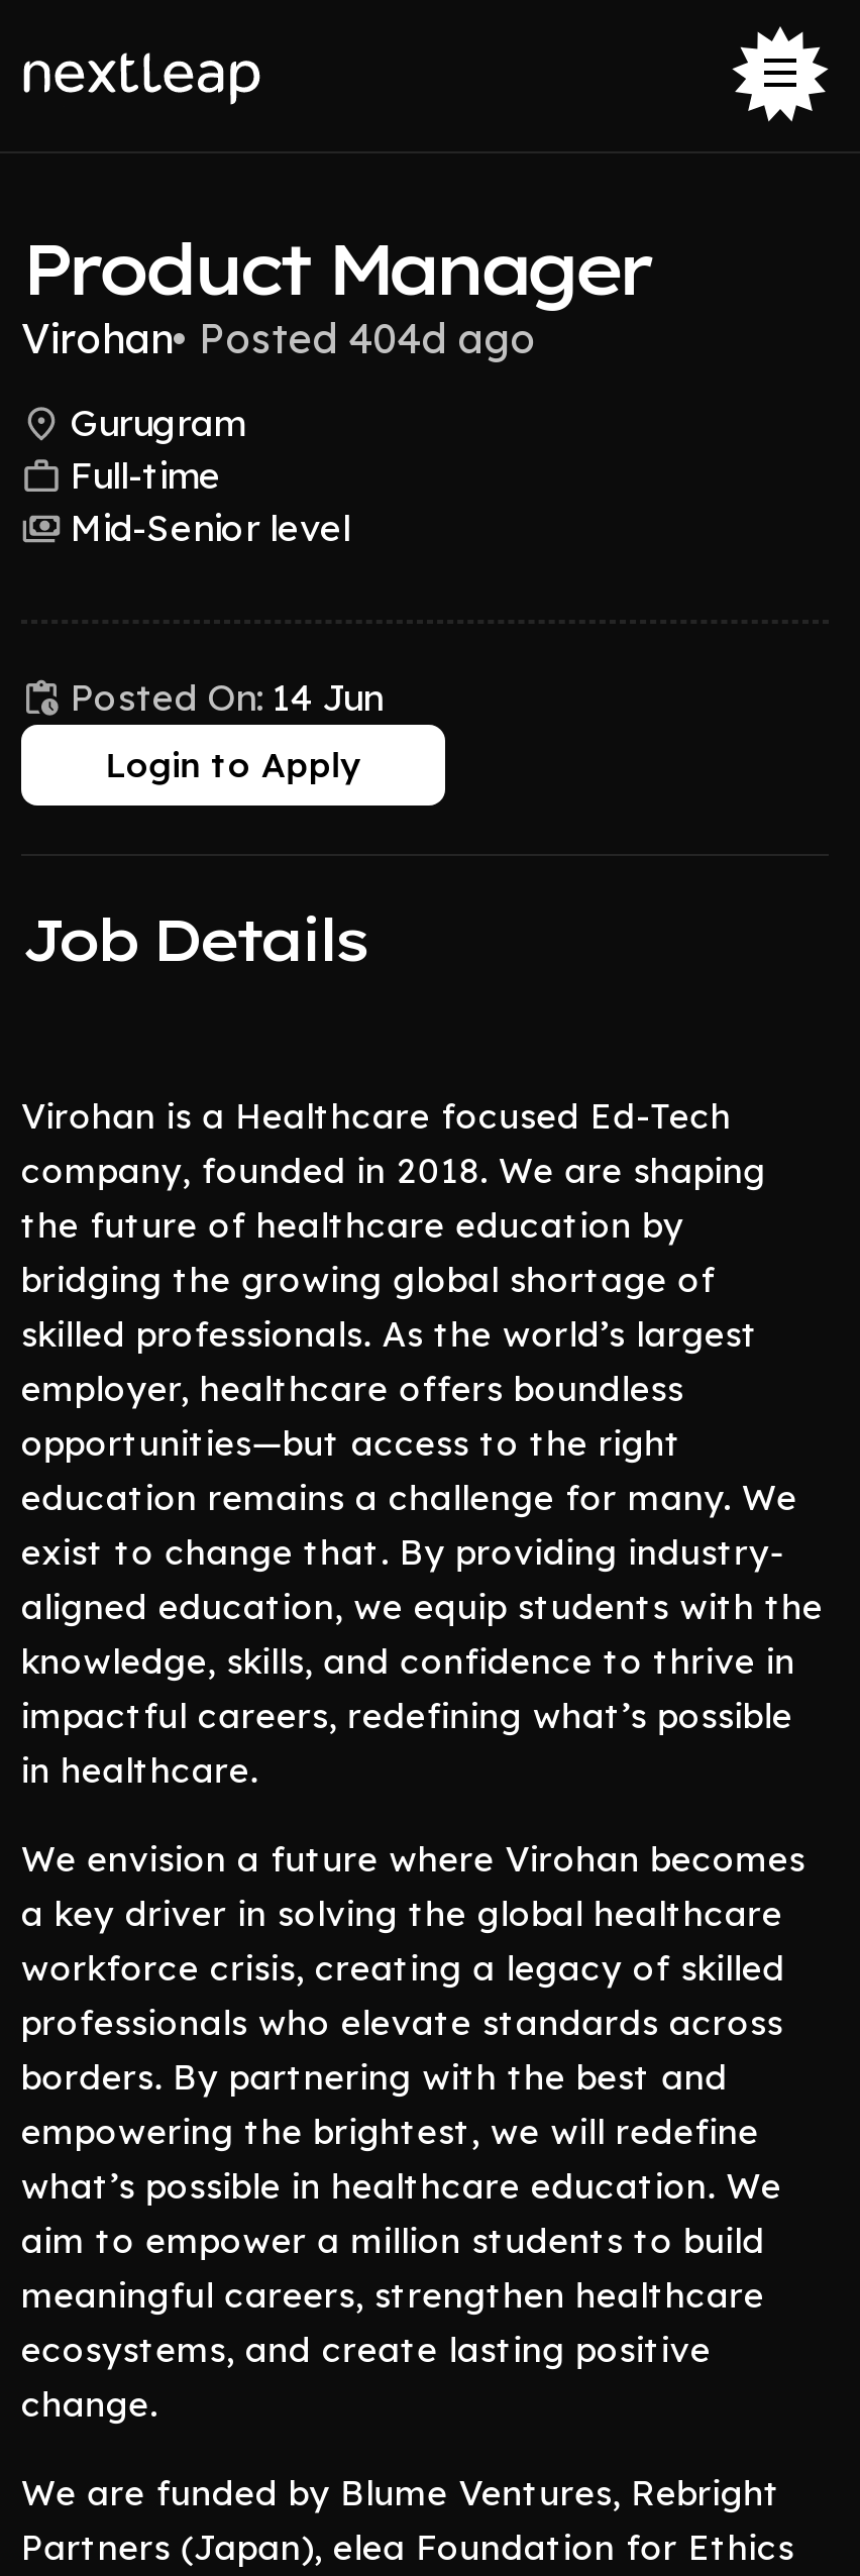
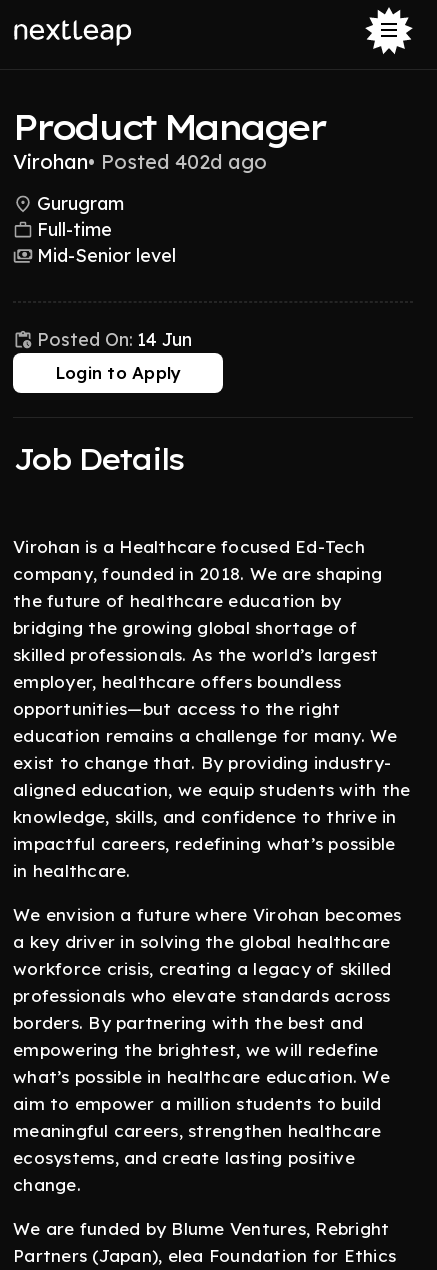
[21,313,536,363] Virohan• Posted 404d ago -> [13,149,267,174] Virohan• Posted 402d ago

